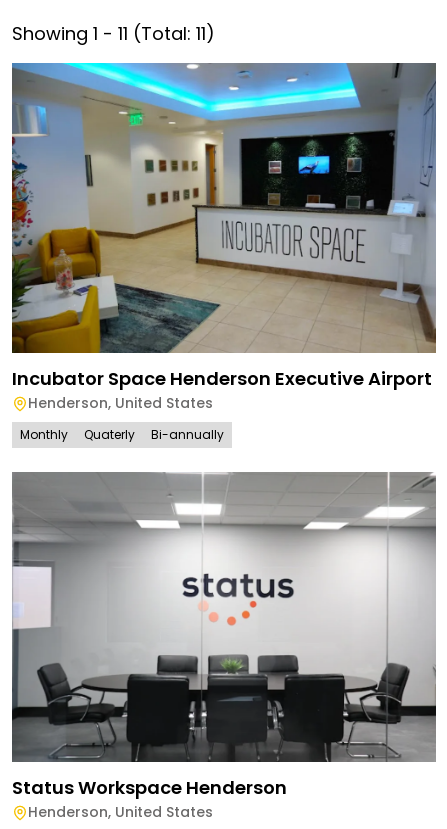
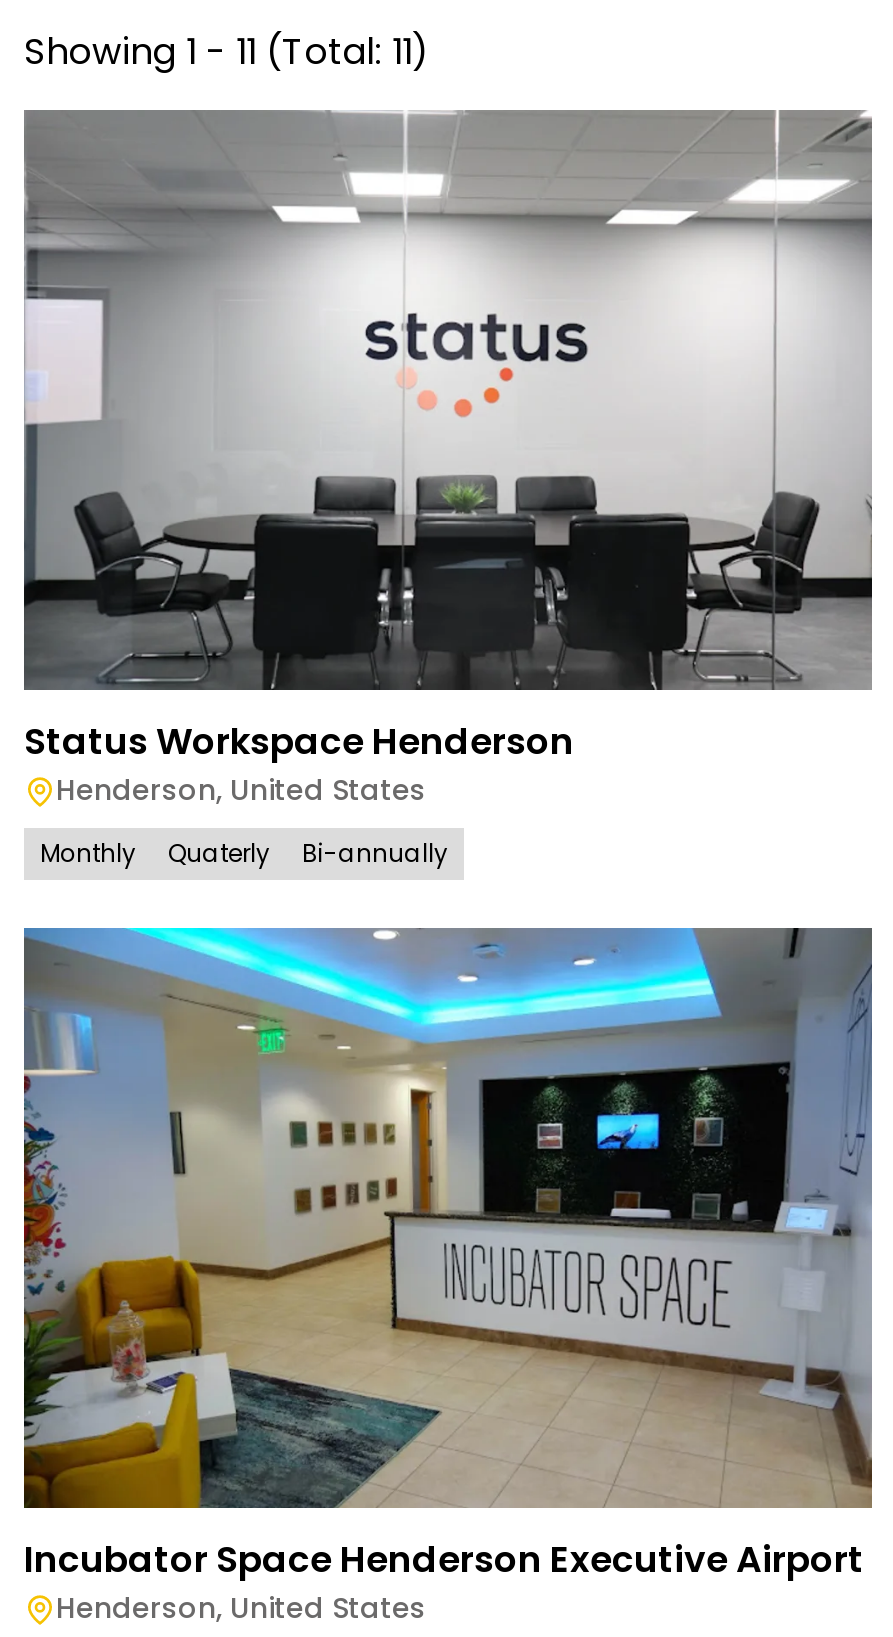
moved [11,62,437,391] -> [22,926,874,1584]: [image] | Incubator Space Henderson Executive Airport
moved [12,471,436,800] -> [24,108,872,766]: [image] | Status Workspace Henderson

